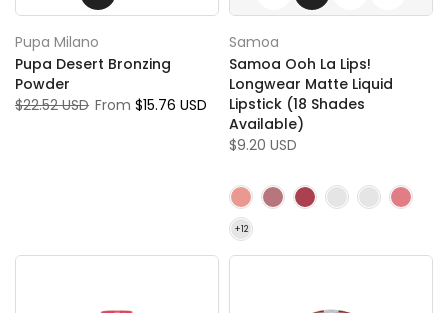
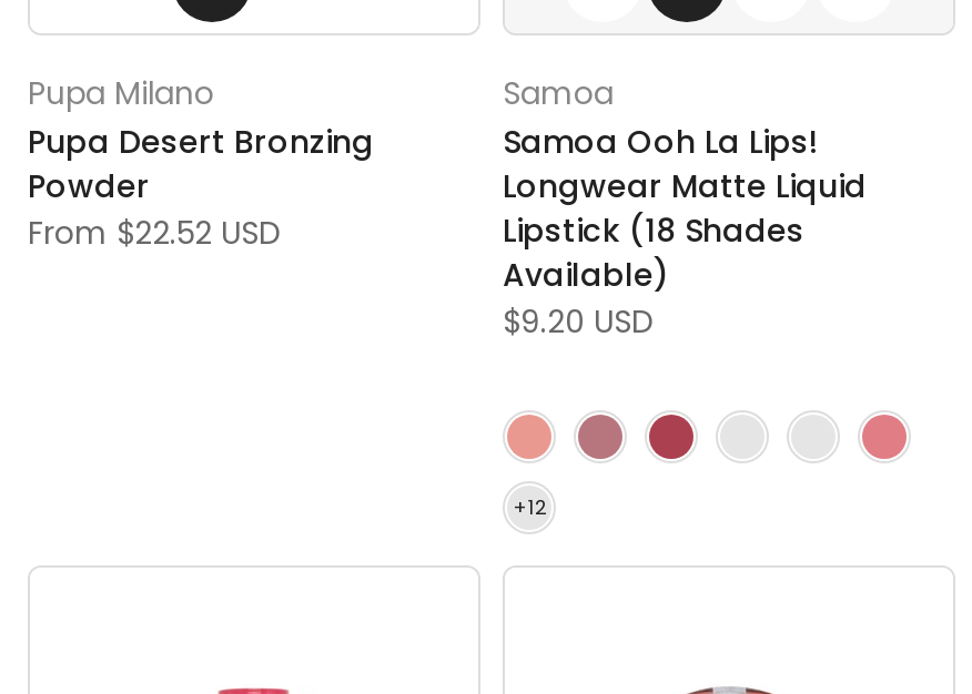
[15,95,207,115] $22.52 USD From $15.76 USD -> [28,211,281,255] From $22.52 USD

